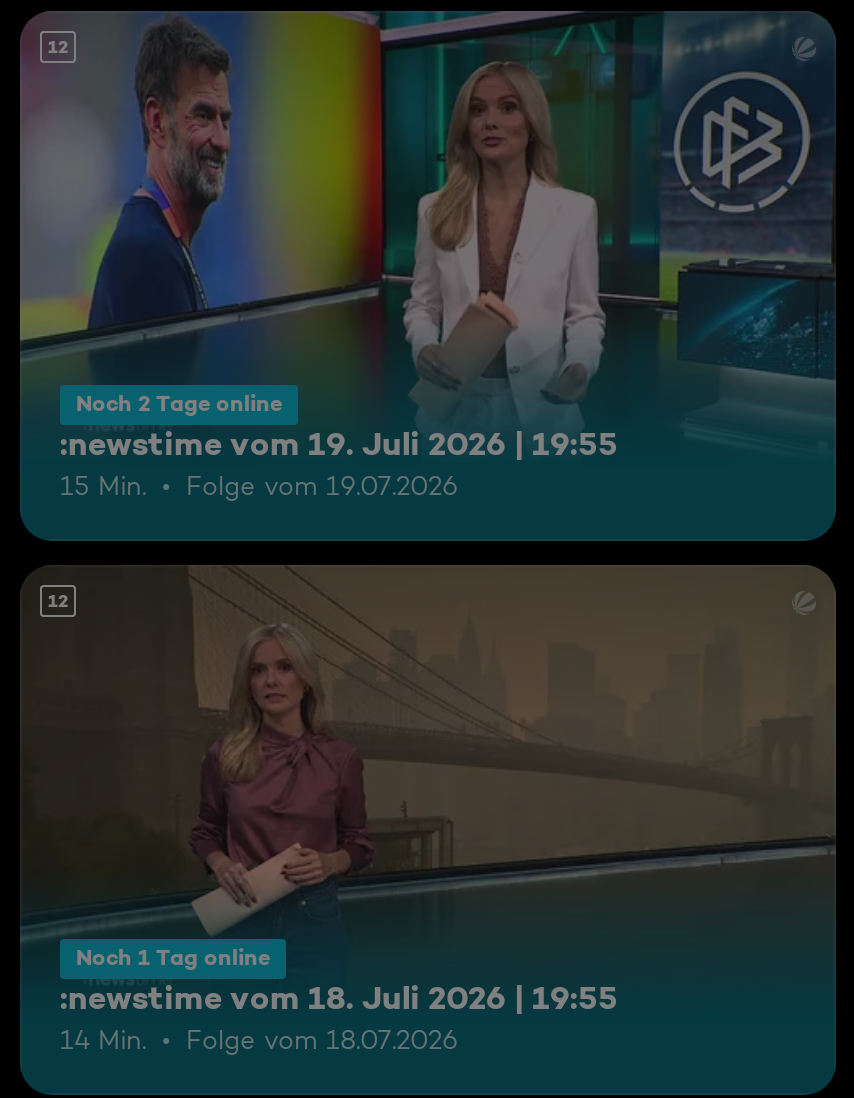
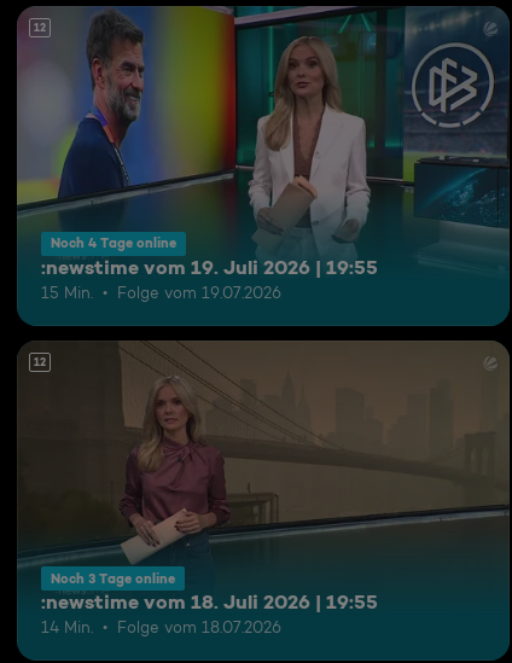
[76,390,282,418] Noch 2 Tage online -> [51,235,176,252] Noch 4 Tage online
[76,944,270,972] Noch 1 Tag online -> [51,570,175,586] Noch 3 Tage online

